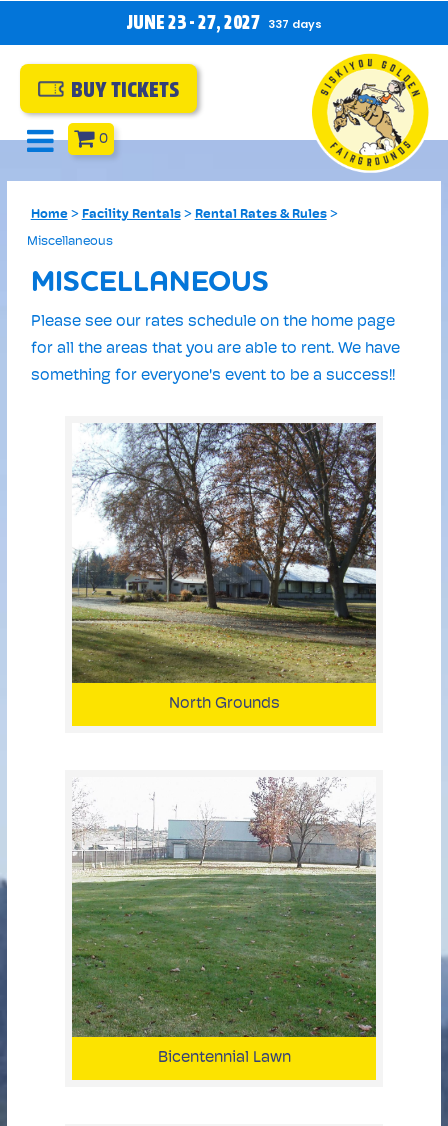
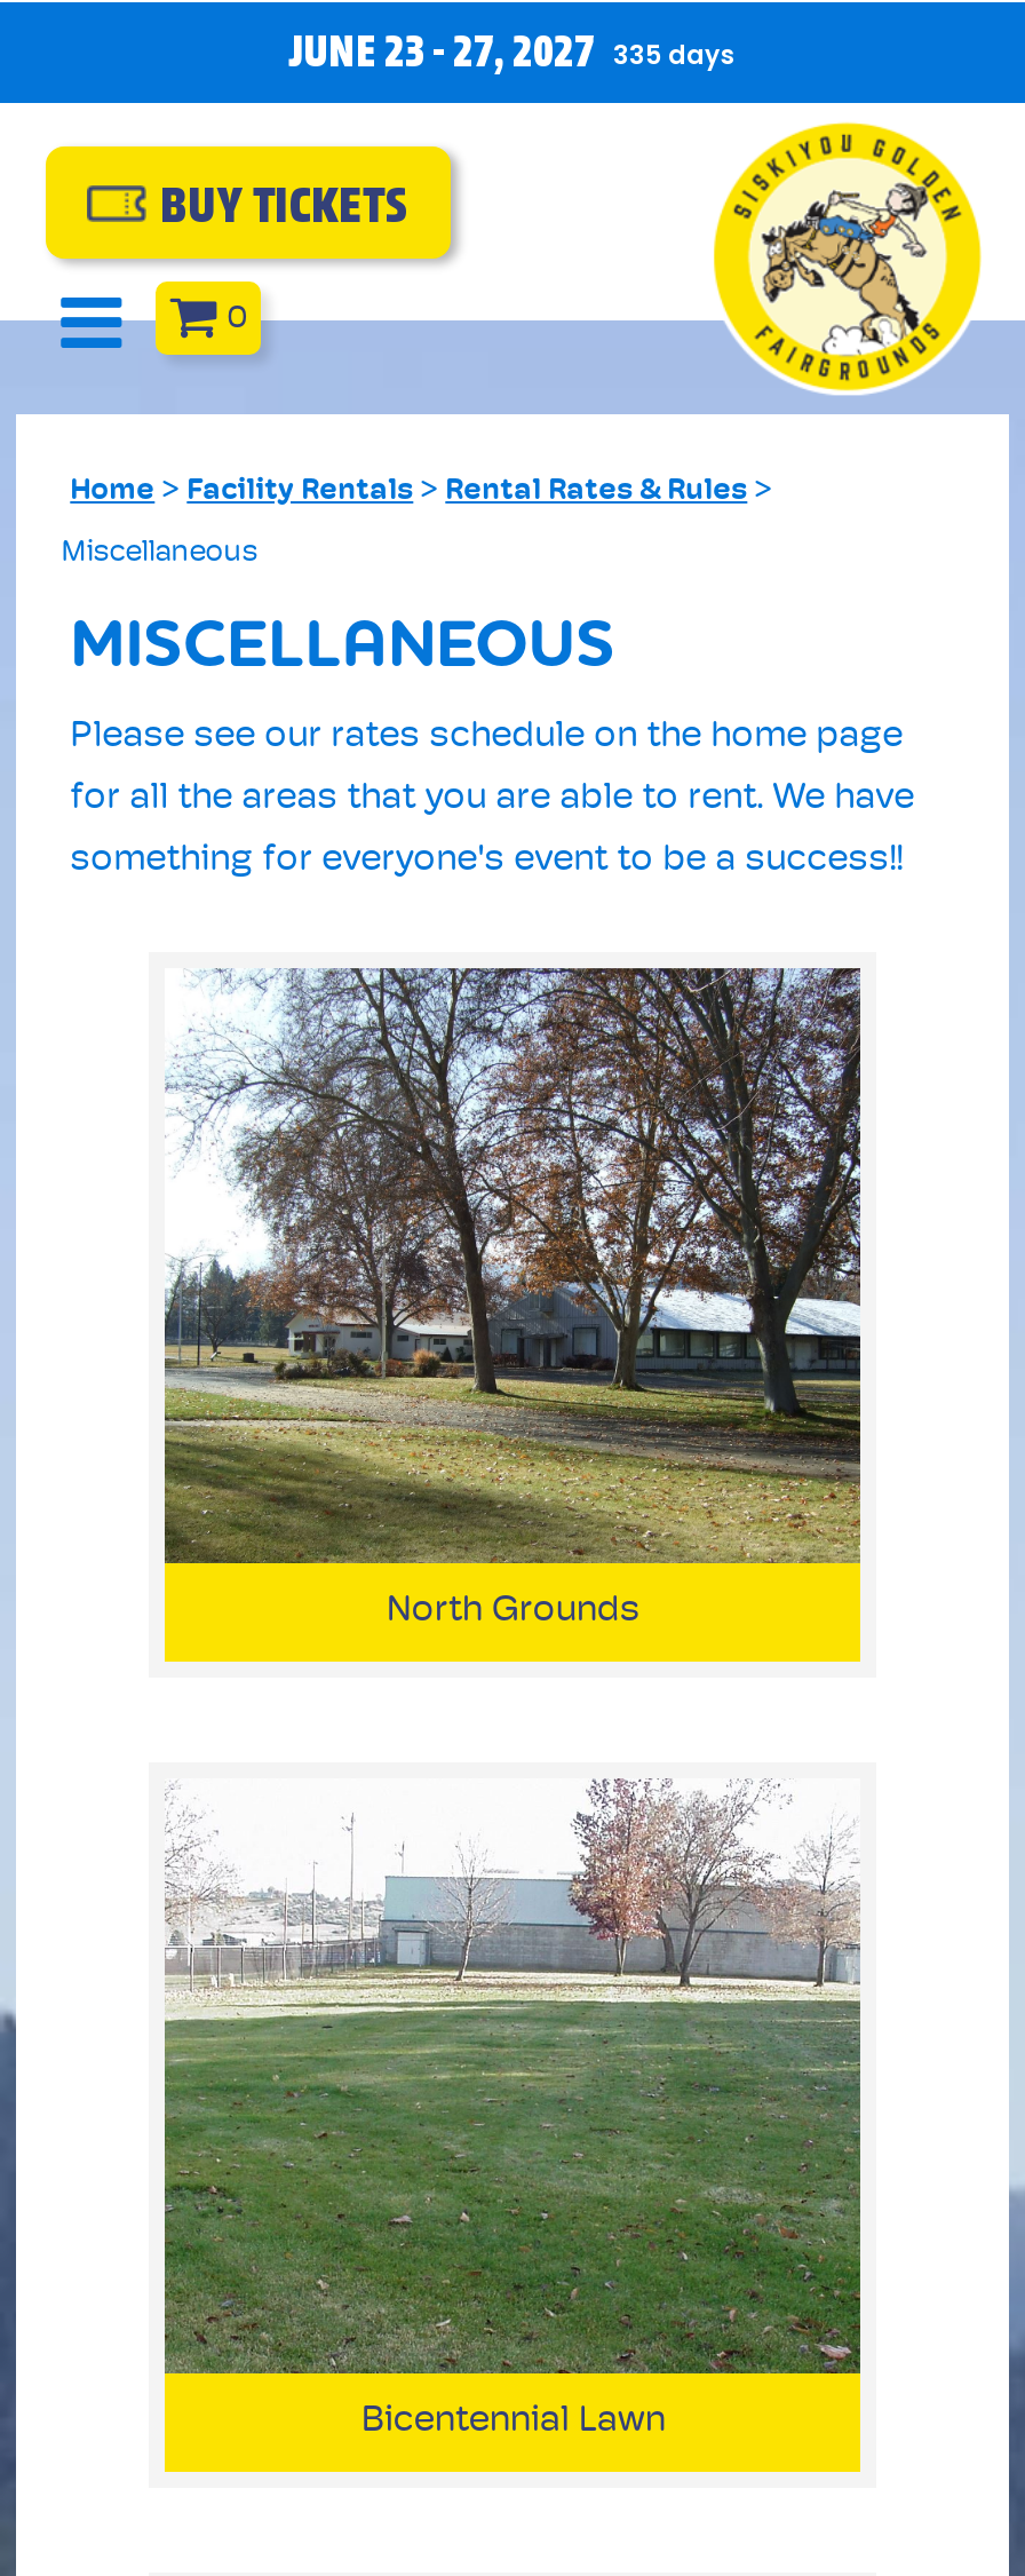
[126,14,322,34] JUNE 23 - 27, 2027 337 days -> [288,32,737,78] JUNE 23 - 27, 2027 335 days

